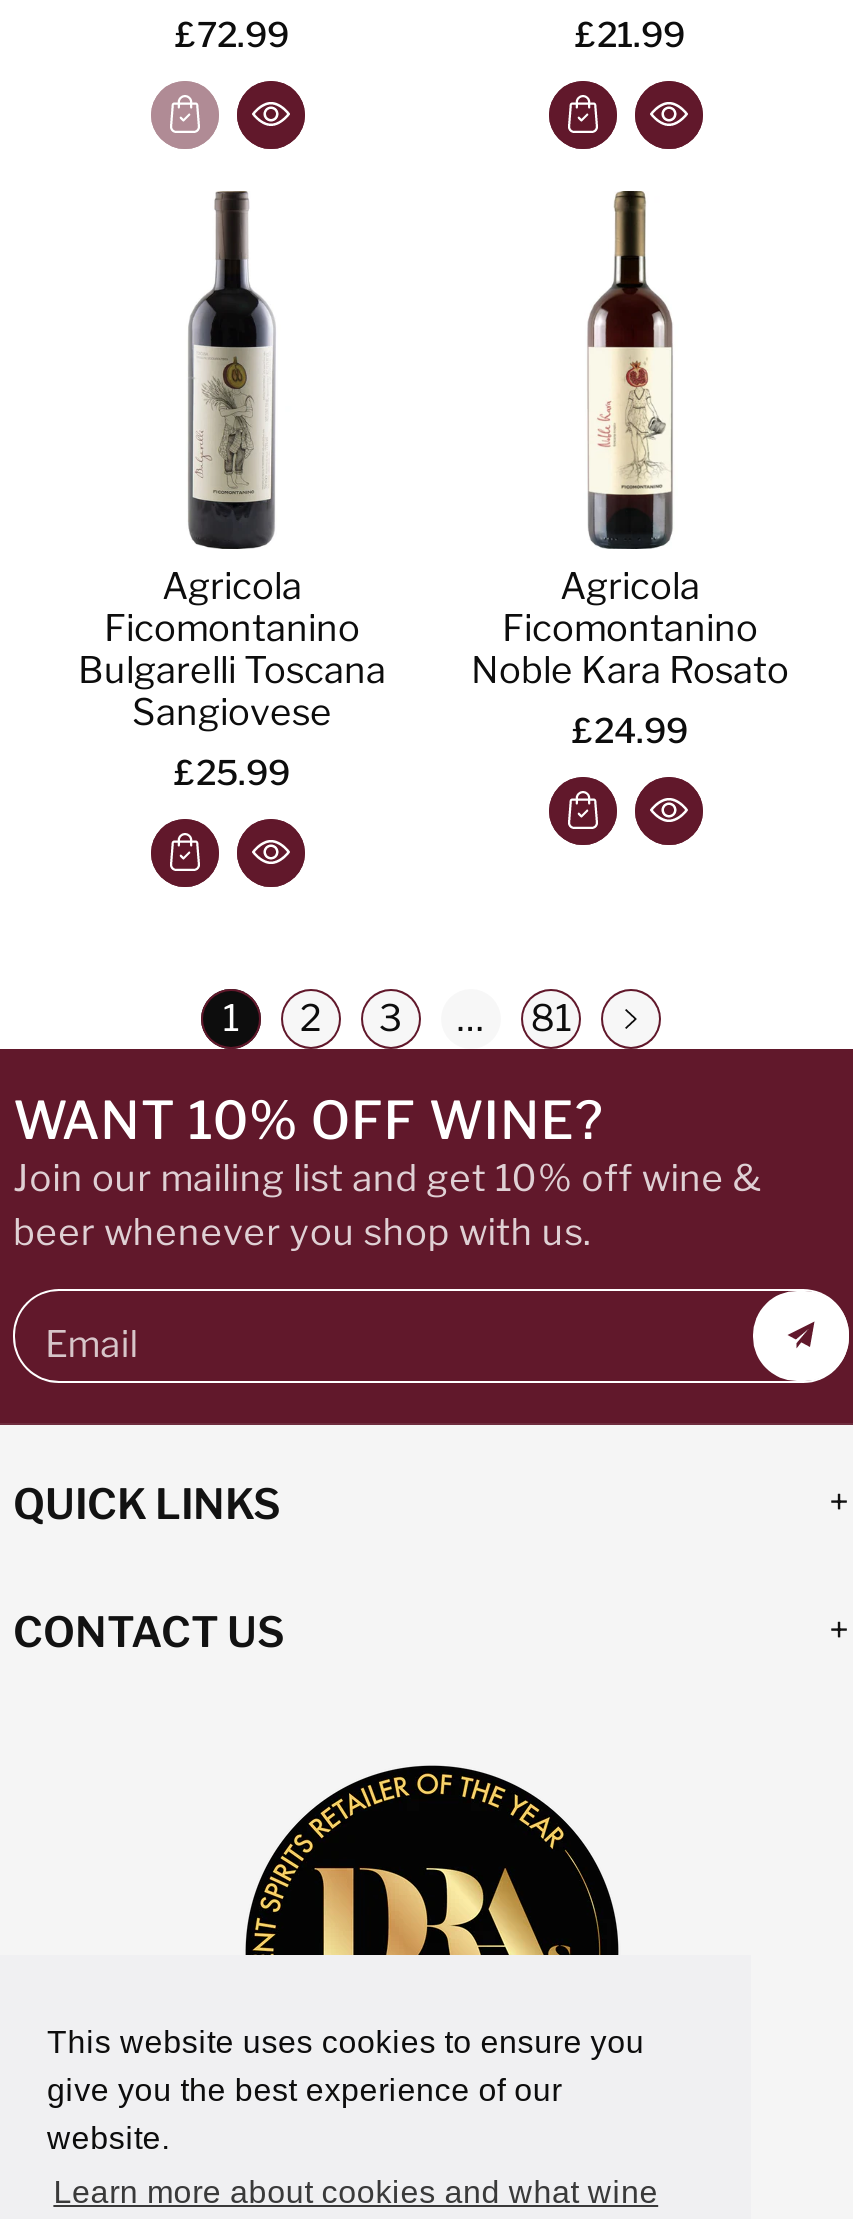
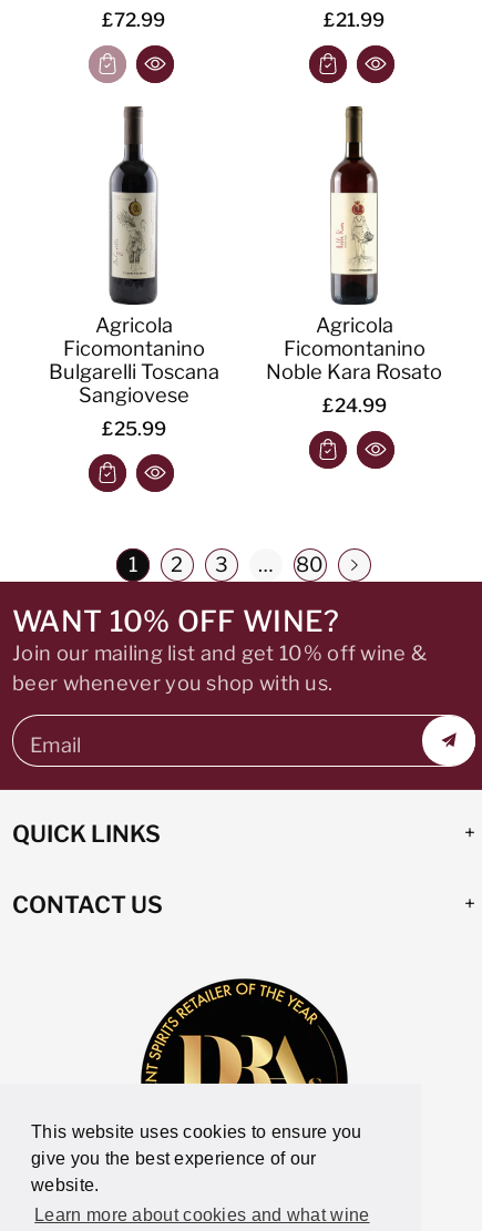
[530,996,572,1040] 81 -> [296,552,324,576] 80

